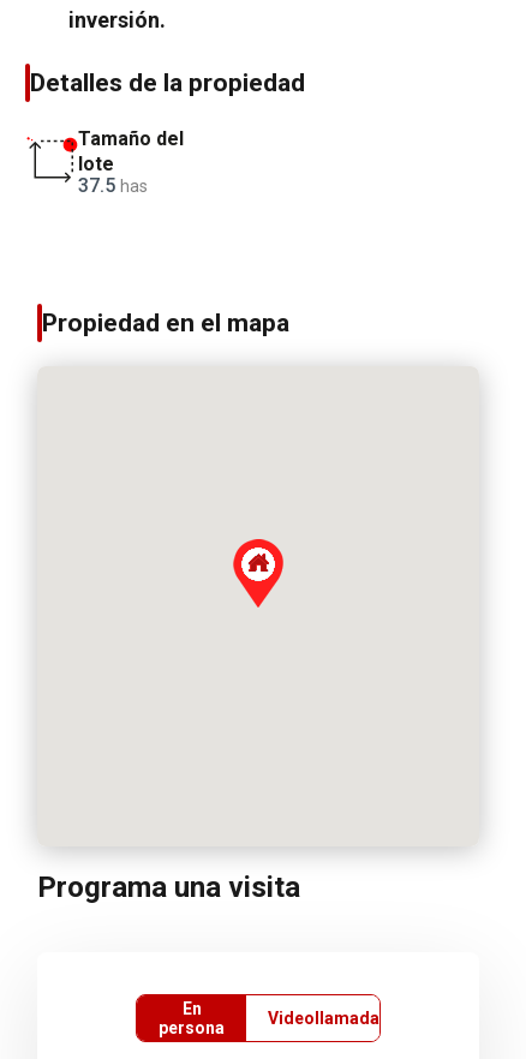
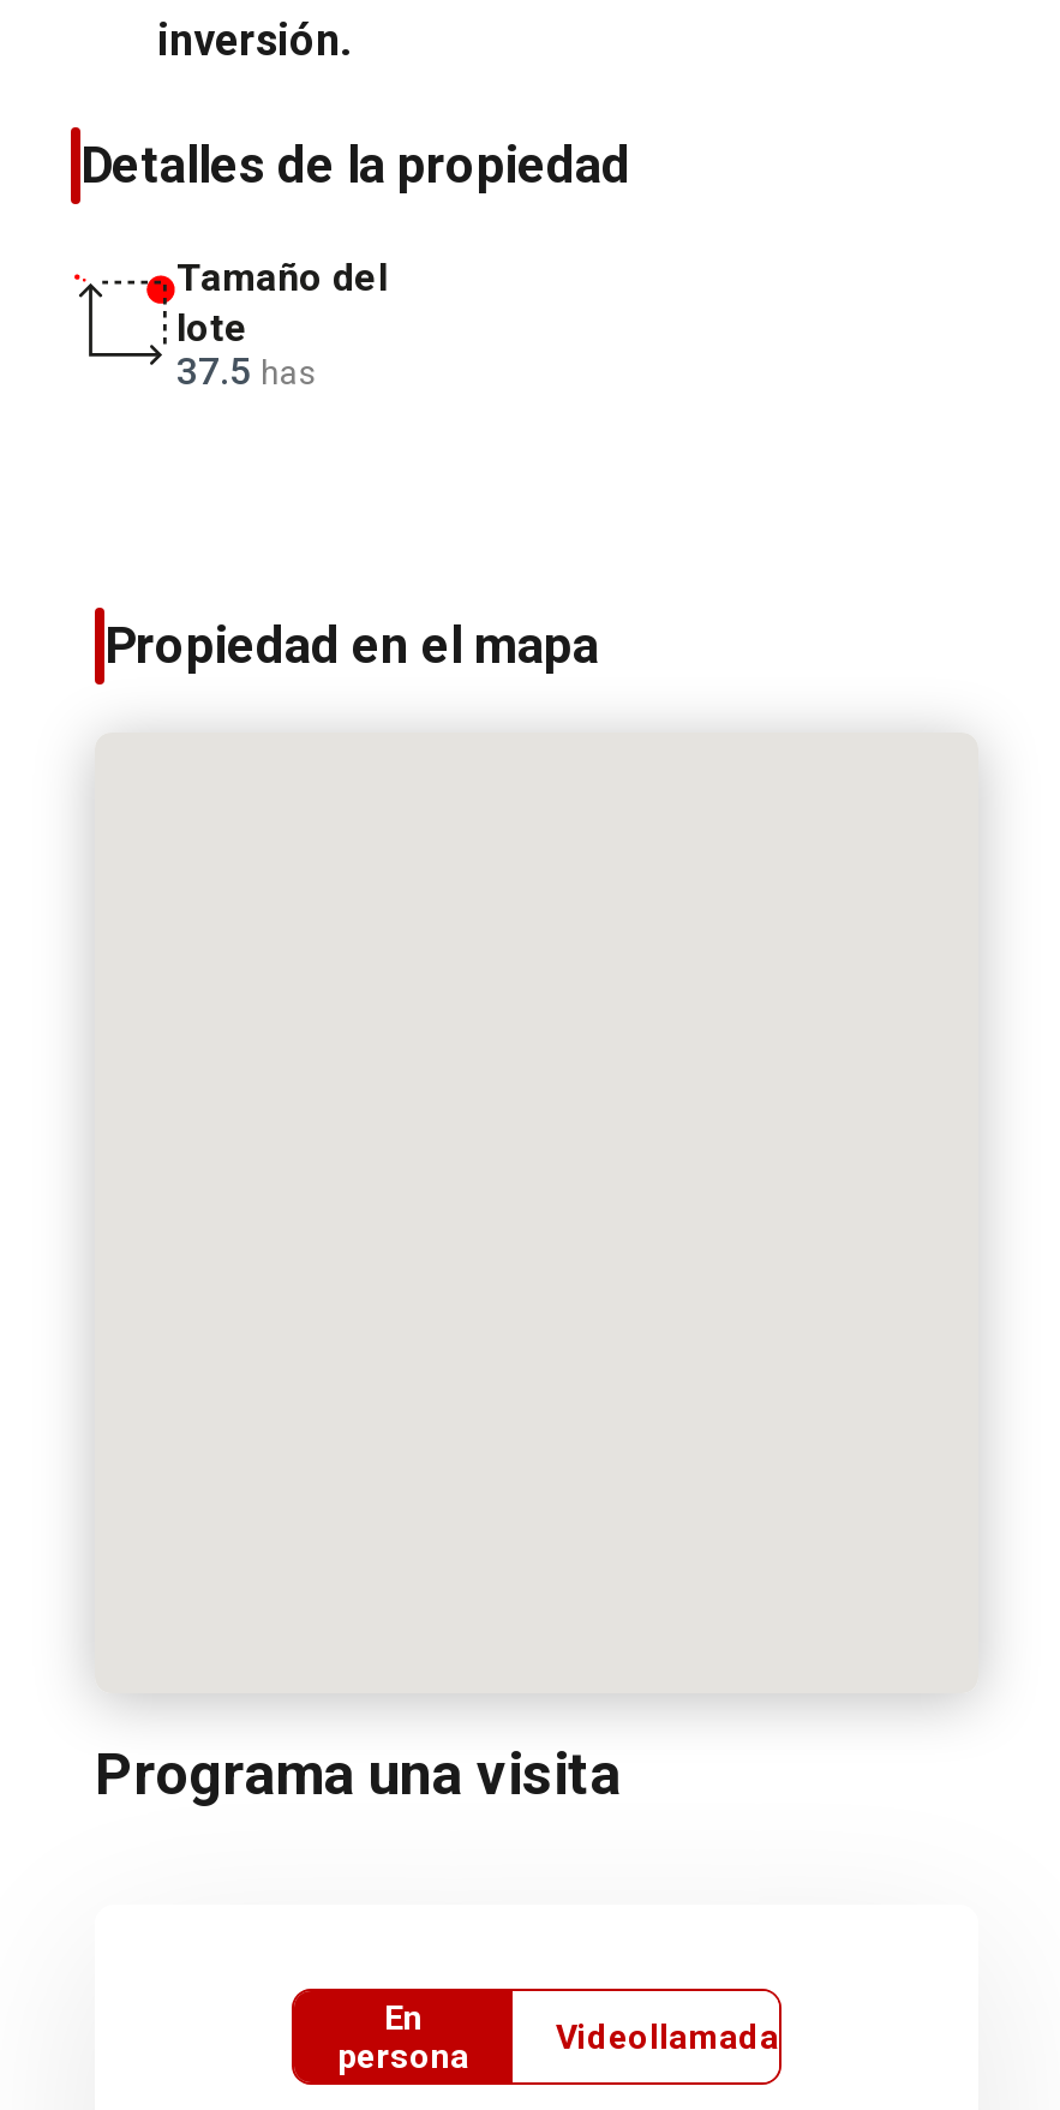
[232,538,285,608] [image] -> none

